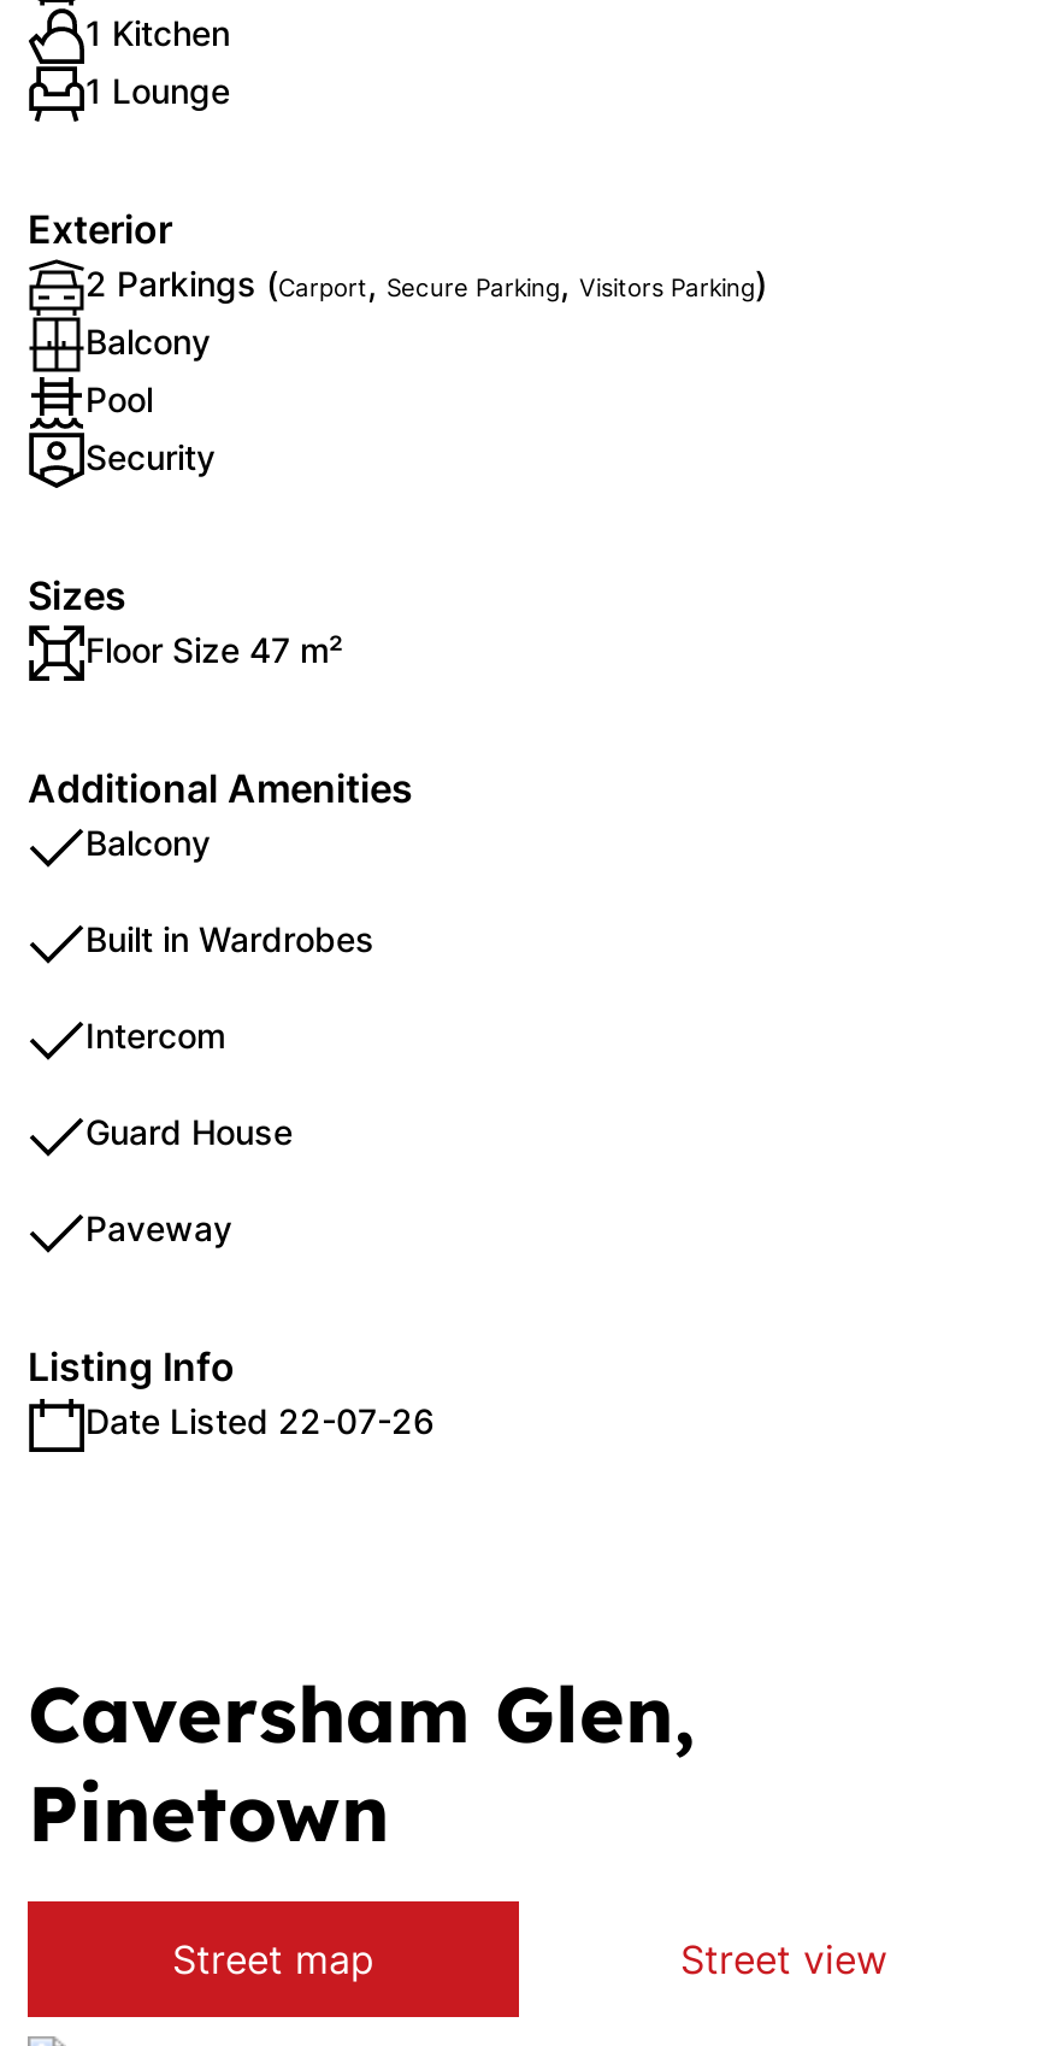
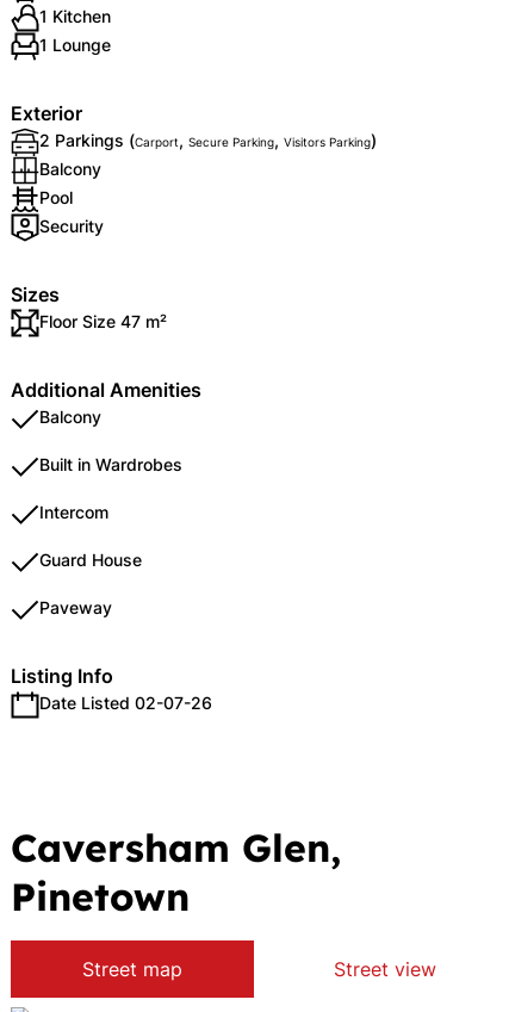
[85,1400,435,1441] Date Listed 22-07-26 -> [39,693,212,713] Date Listed 02-07-26

